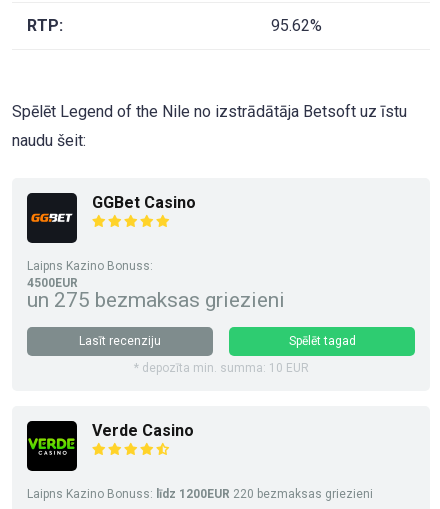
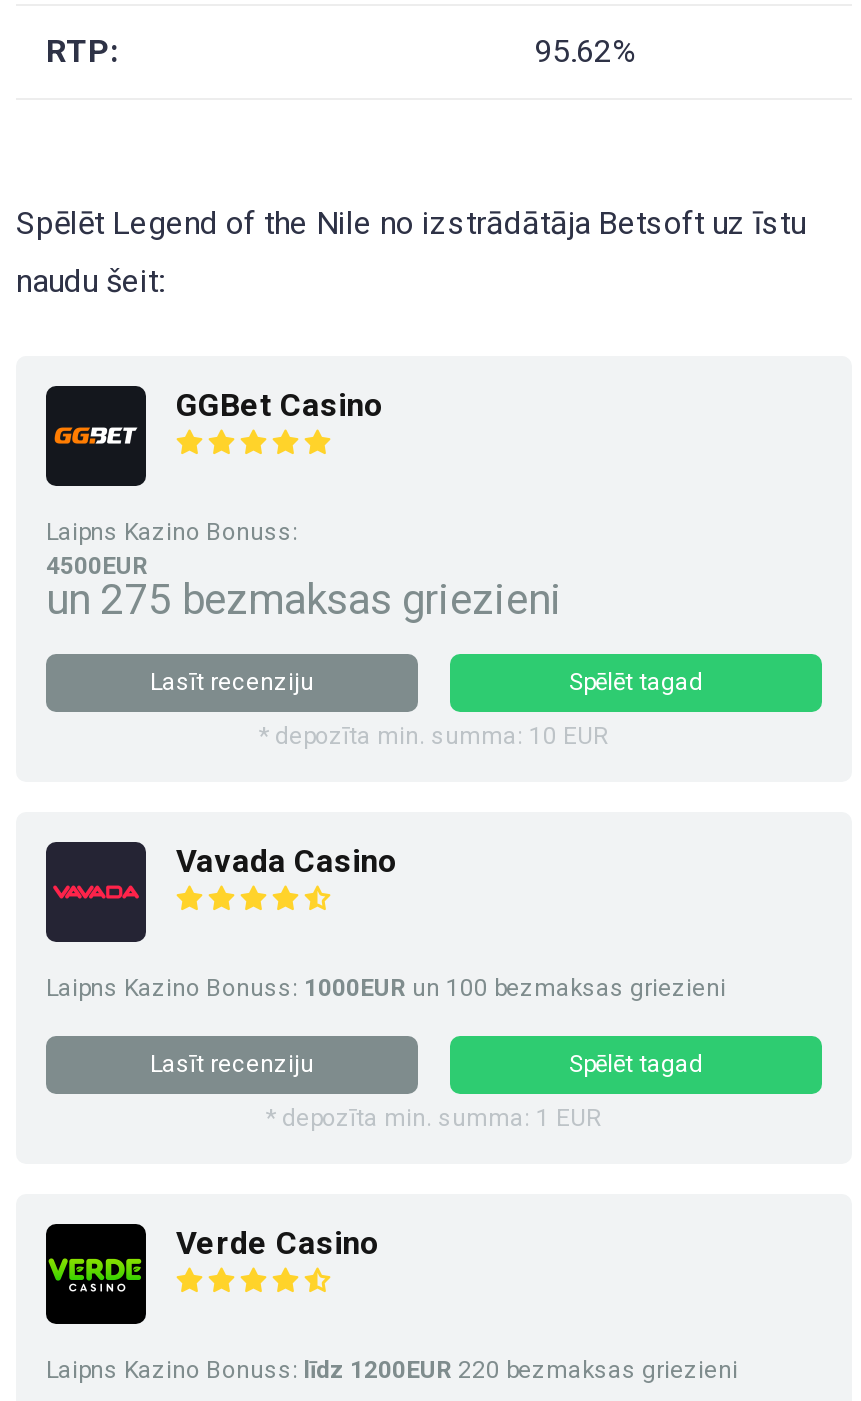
none -> [46,842,726,1132] [image] | Vavada Casino | Laipns Kazino Bonuss: 1000EUR un 100 bezmaksas griezieni | Lasīt recenziju | Spēlēt tagad | * depozīta min. summa: 1 EUR

